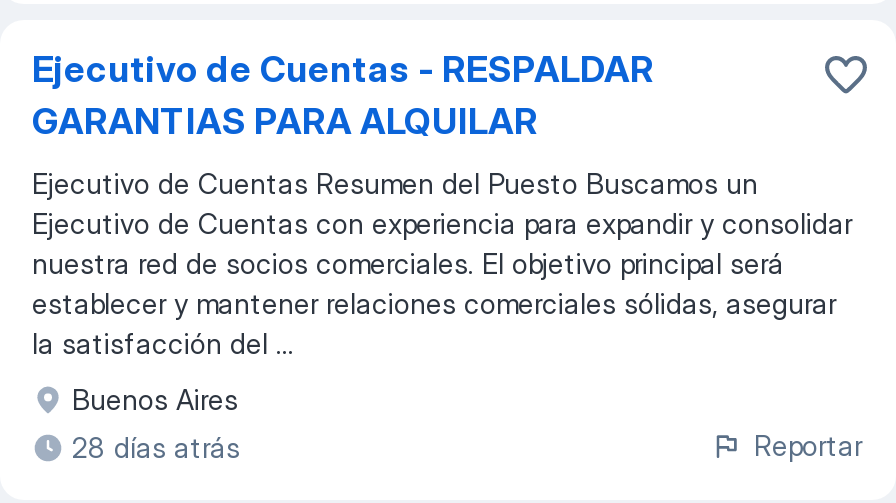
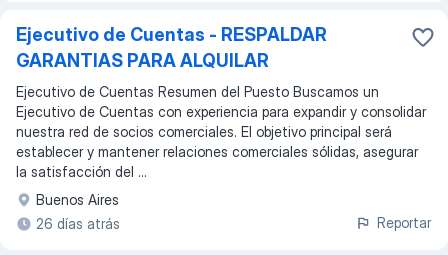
[72,430,240,464] 28 días atrás -> [36,215,120,232] 26 días atrás

